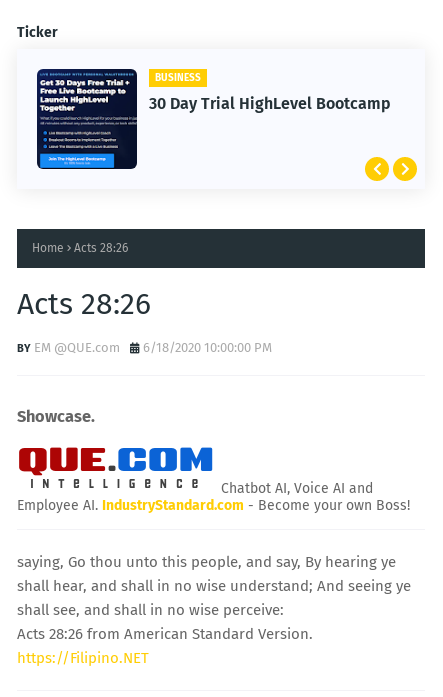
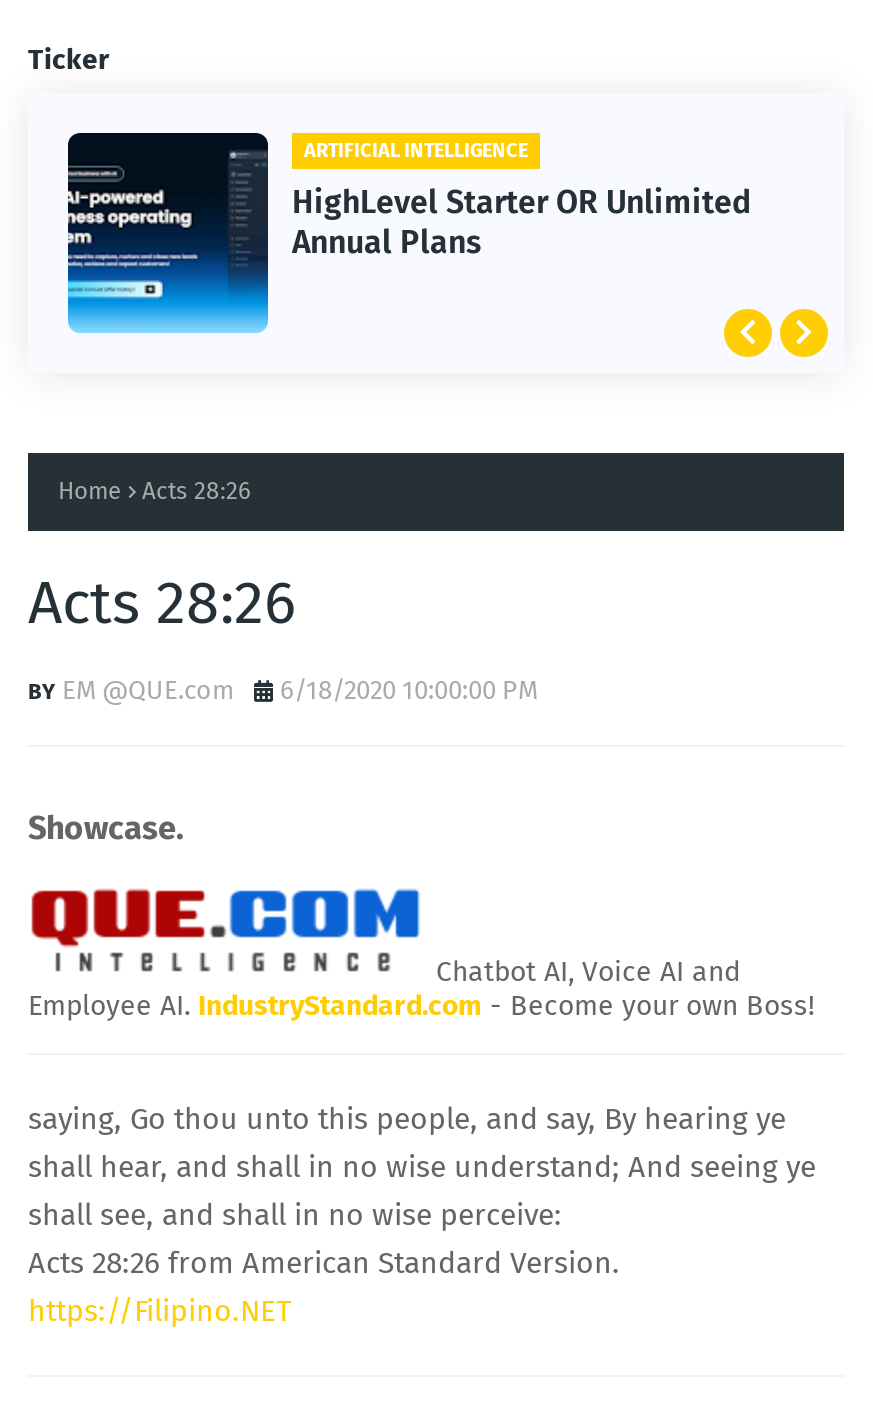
[36,69,391,170] [image] | 30 Day Trial HighLevel Bootcamp -> [66,133,752,333] [image] | HighLevel Starter OR Unlimited | Annual Plans
[155,72,201,84] BUSINESS -> [304,139,528,163] ARTIFICIAL INTELLIGENCE

